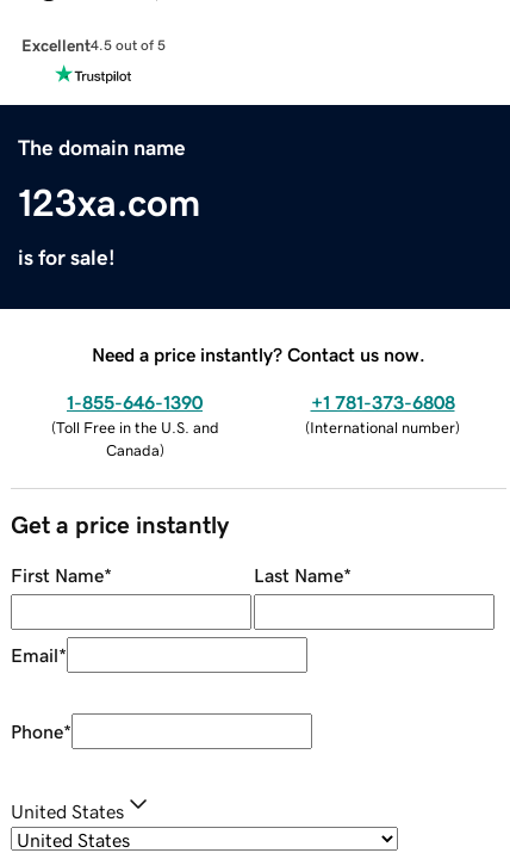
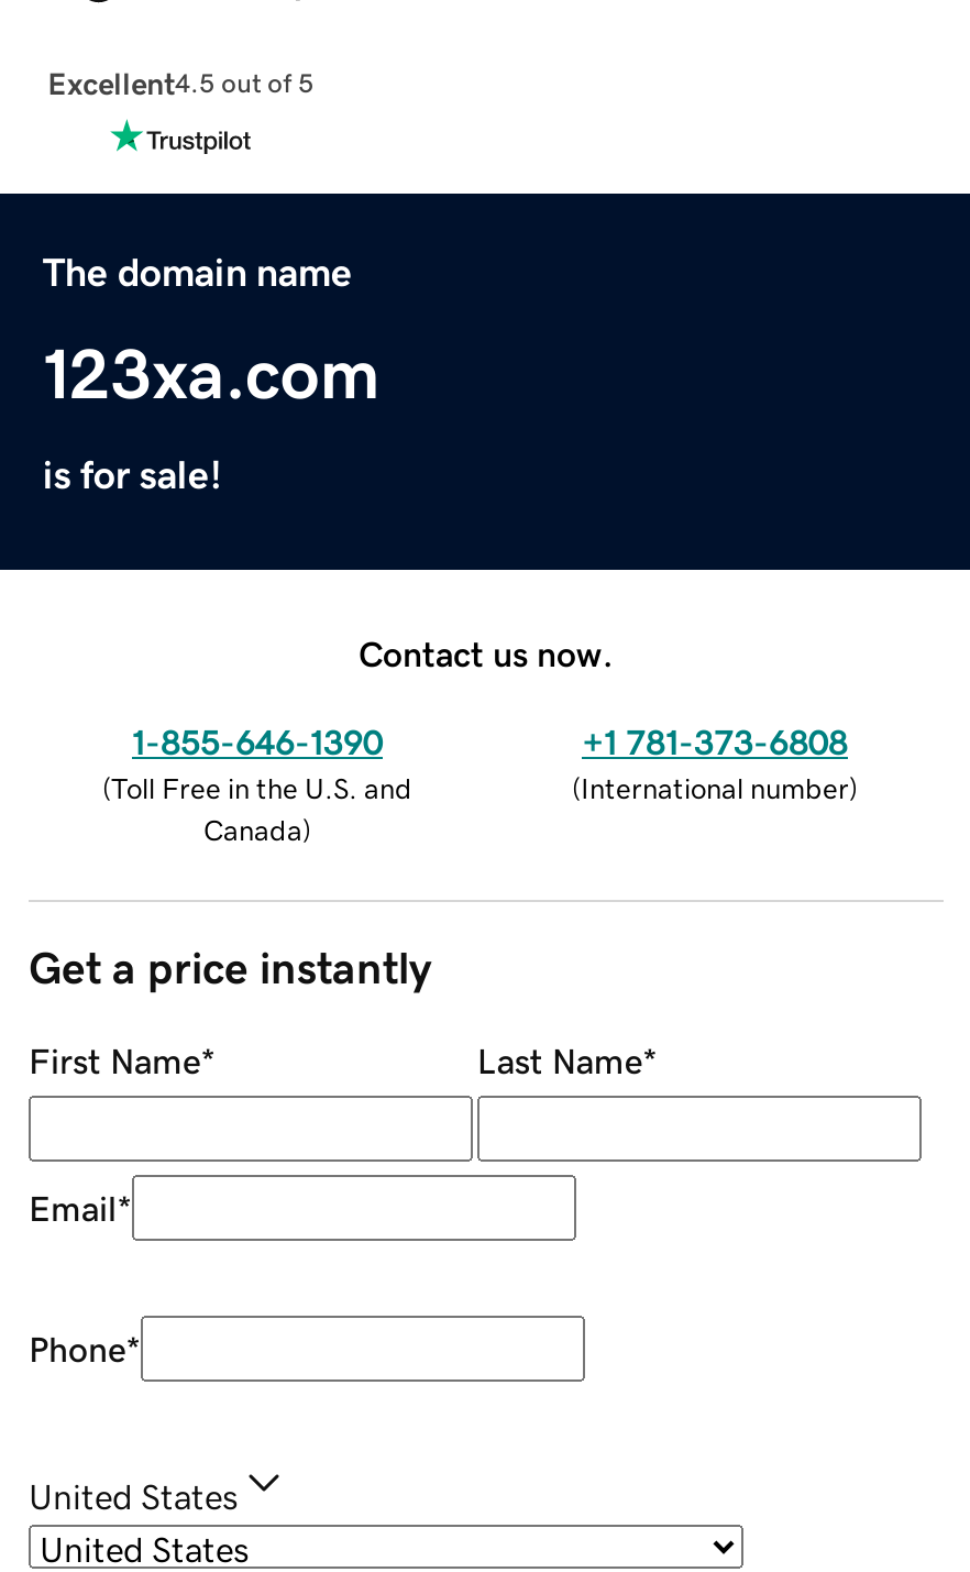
[92,344,425,363] Need a price instantly? Contact us now. -> [359,635,614,670] Contact us now.

